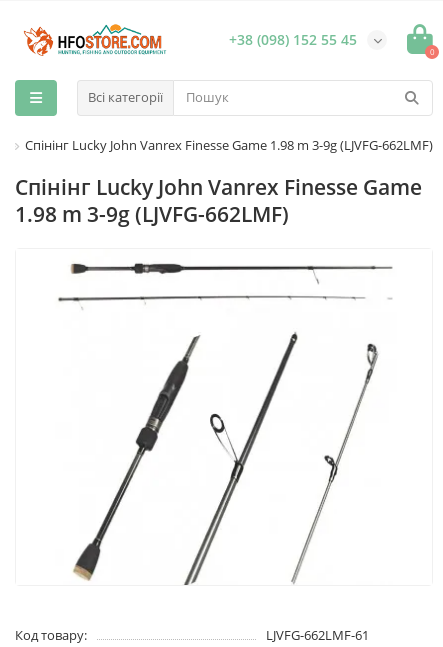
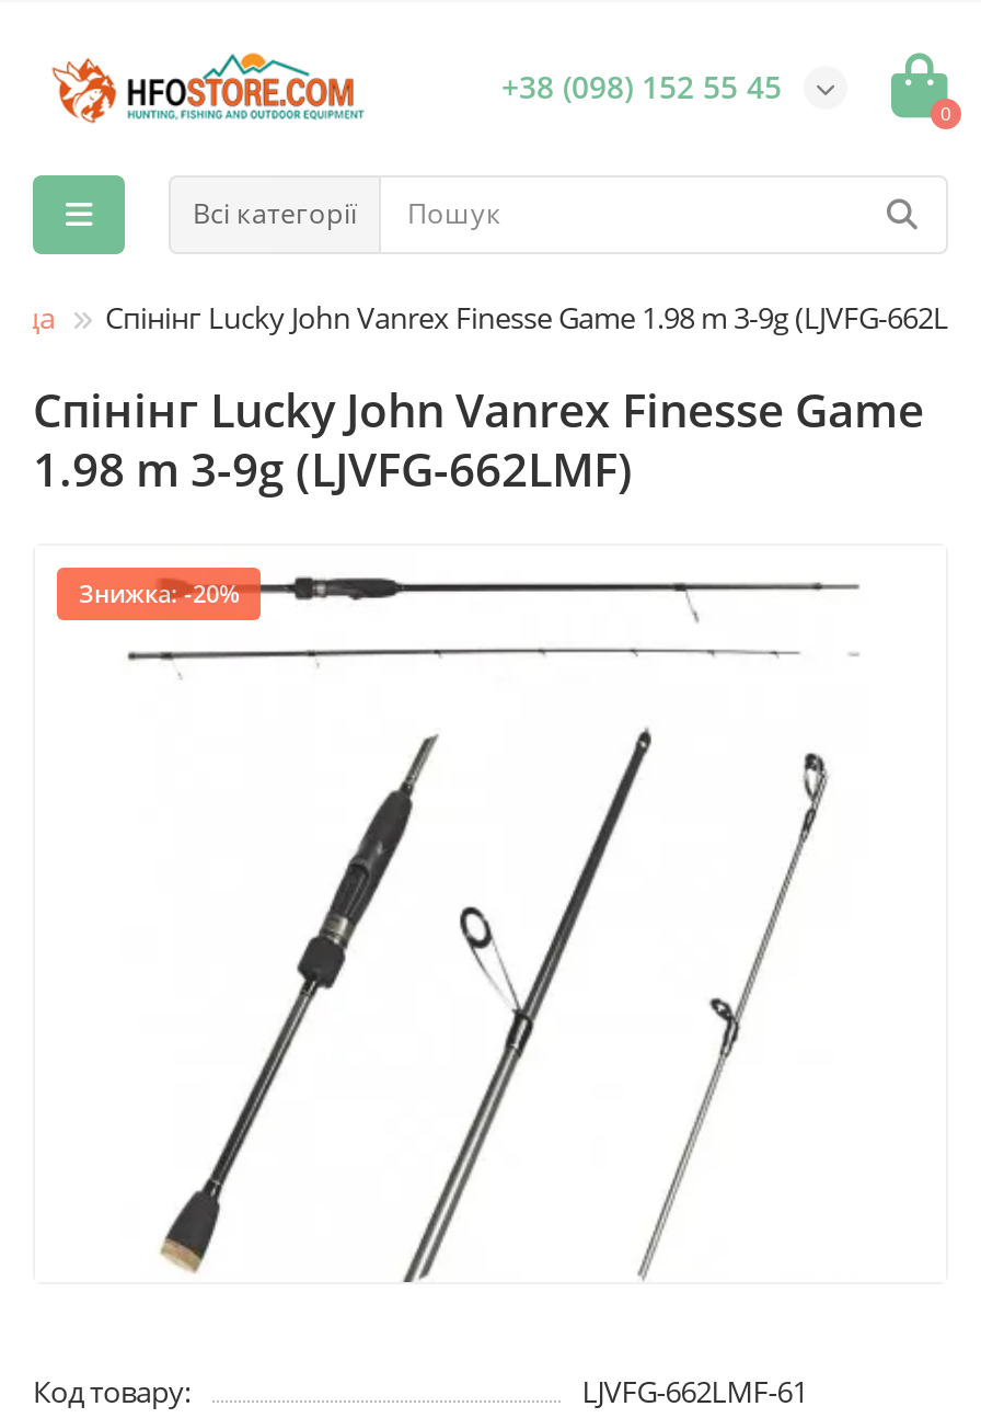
none -> [79,576,239,609] Знижка: -20%

